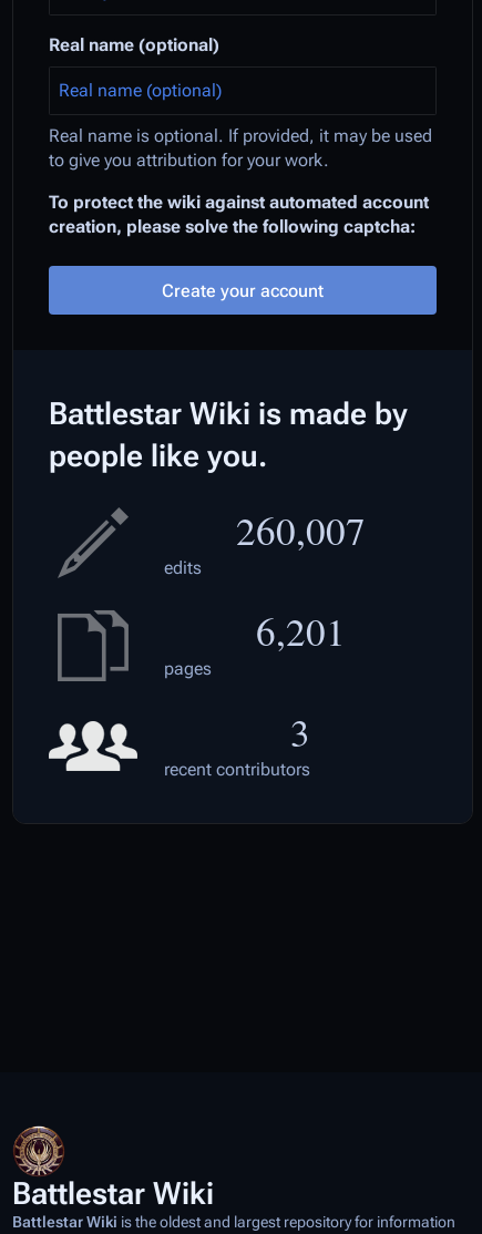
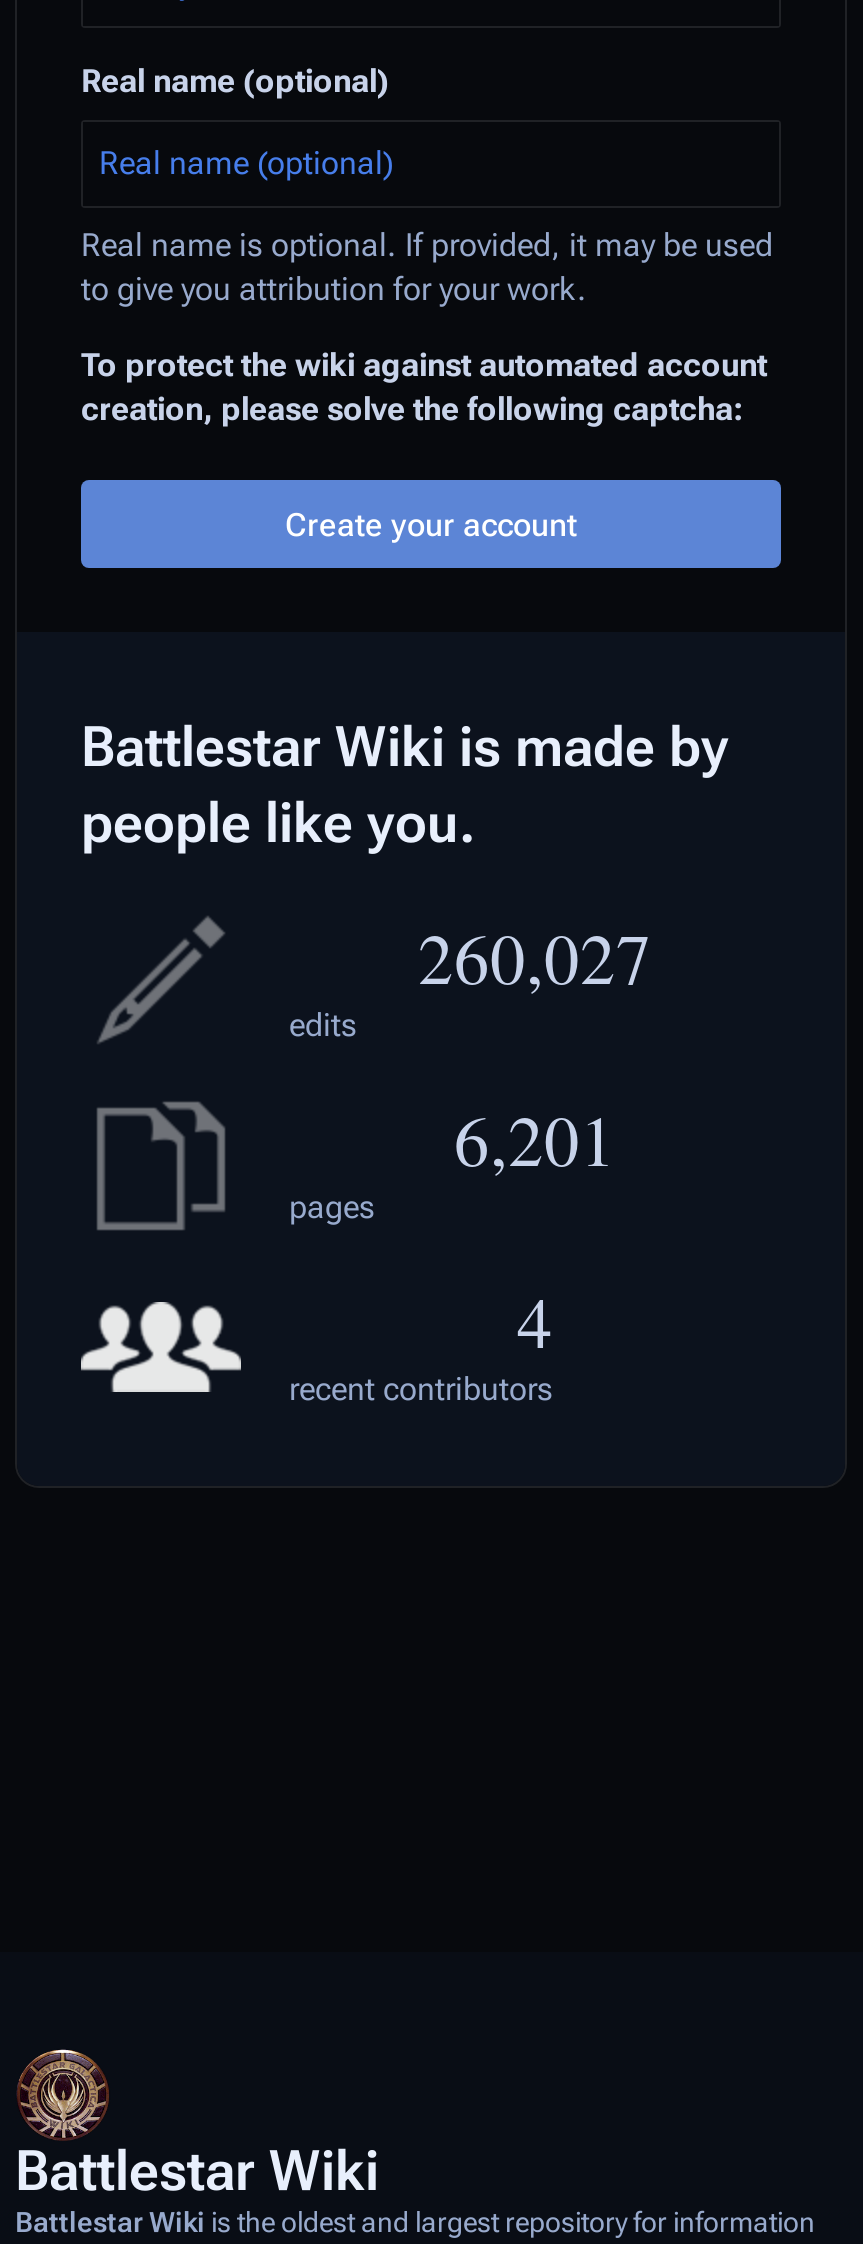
[235,503,365,556] 260,007 -> [418,909,652,1003] 260,027
[290,705,310,757] 3 -> [517,1273,553,1367] 4

